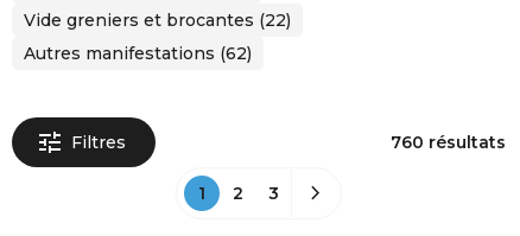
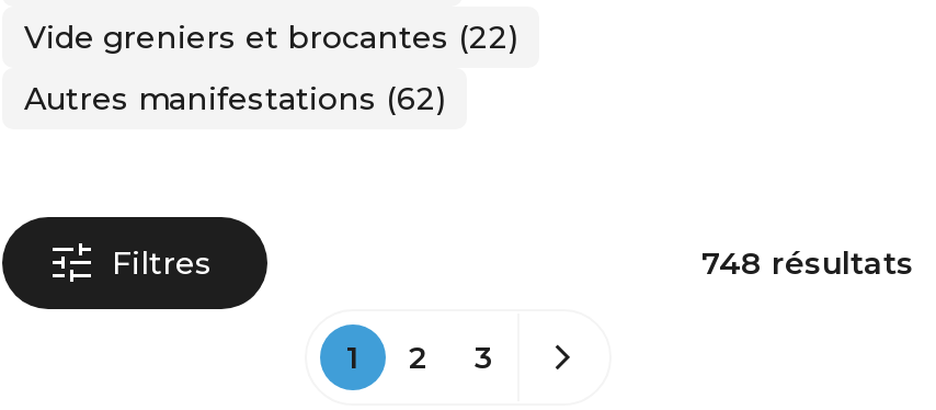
[391,132,506,153] 760 résultats -> [701,243,914,283] 748 résultats

